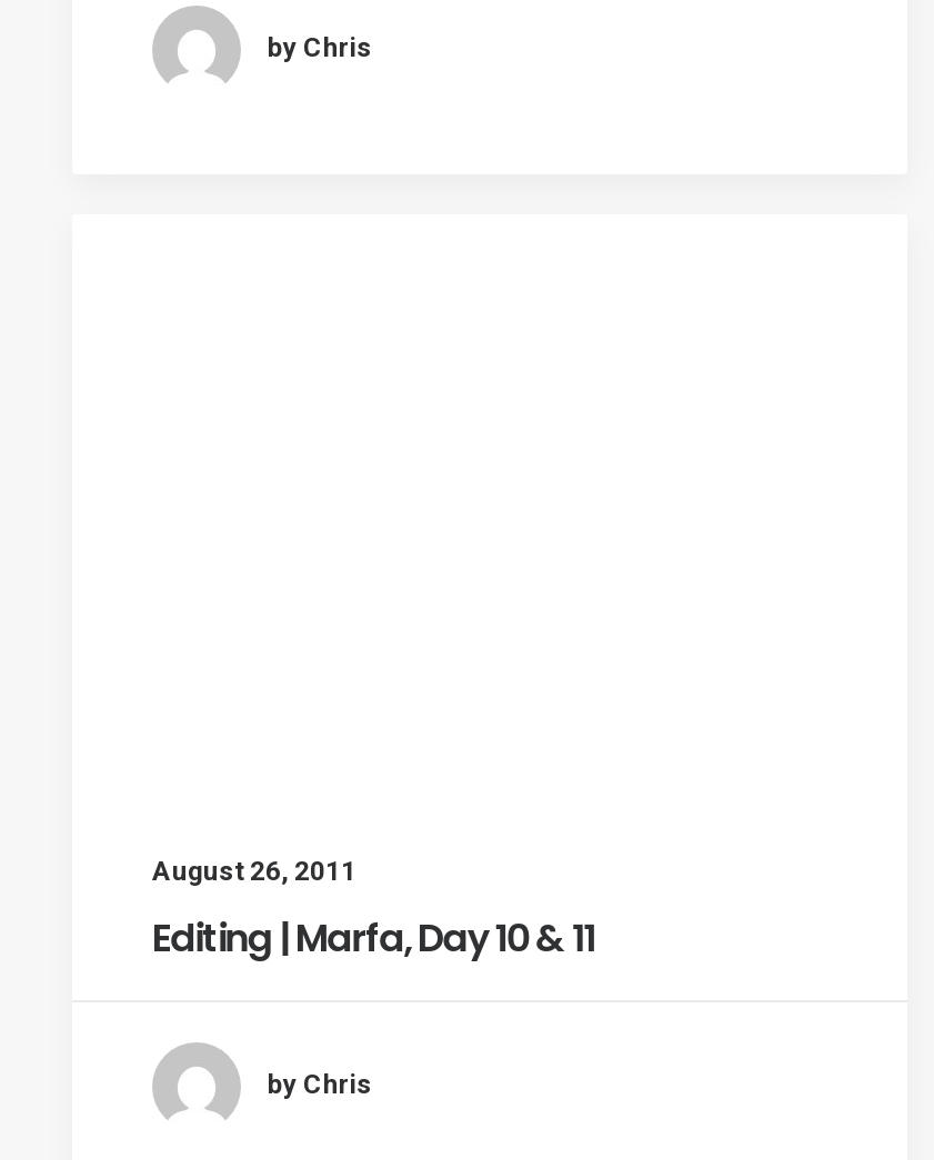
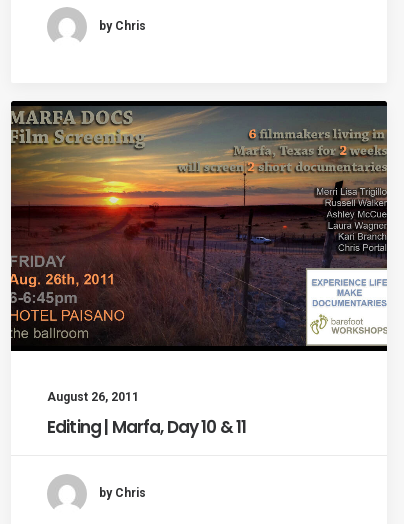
none -> [10,100,388,352] [image]

